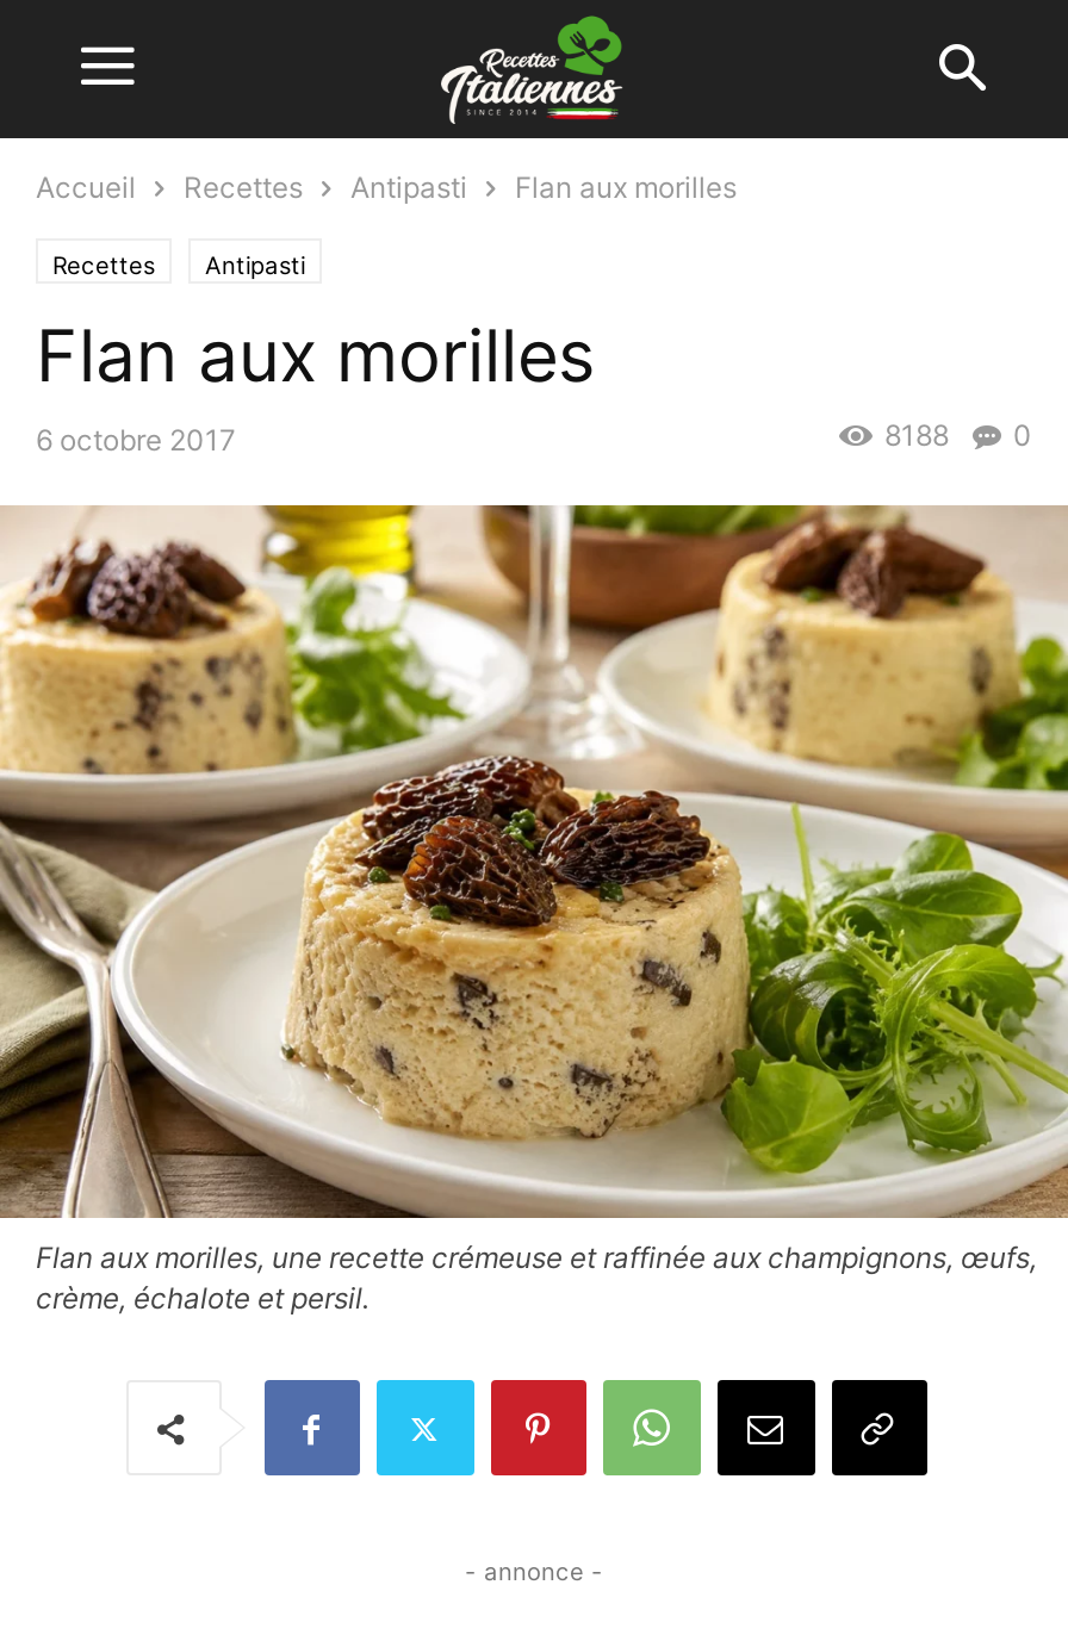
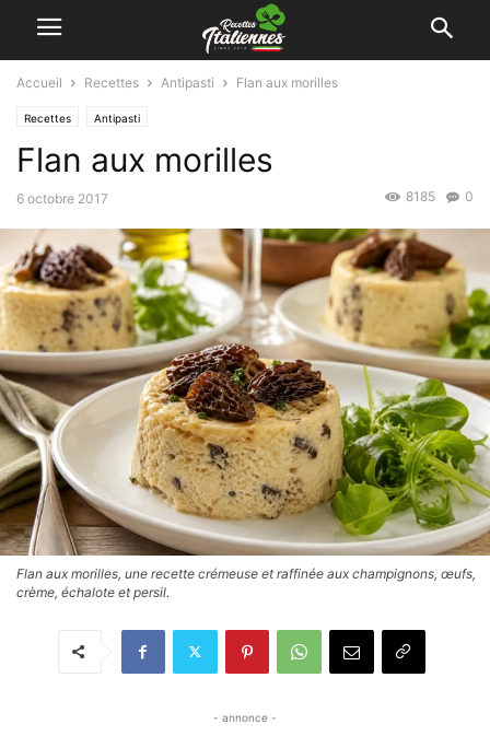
[884,417,1032,453] 8188 0 -> [406,188,474,205] 8185 0

